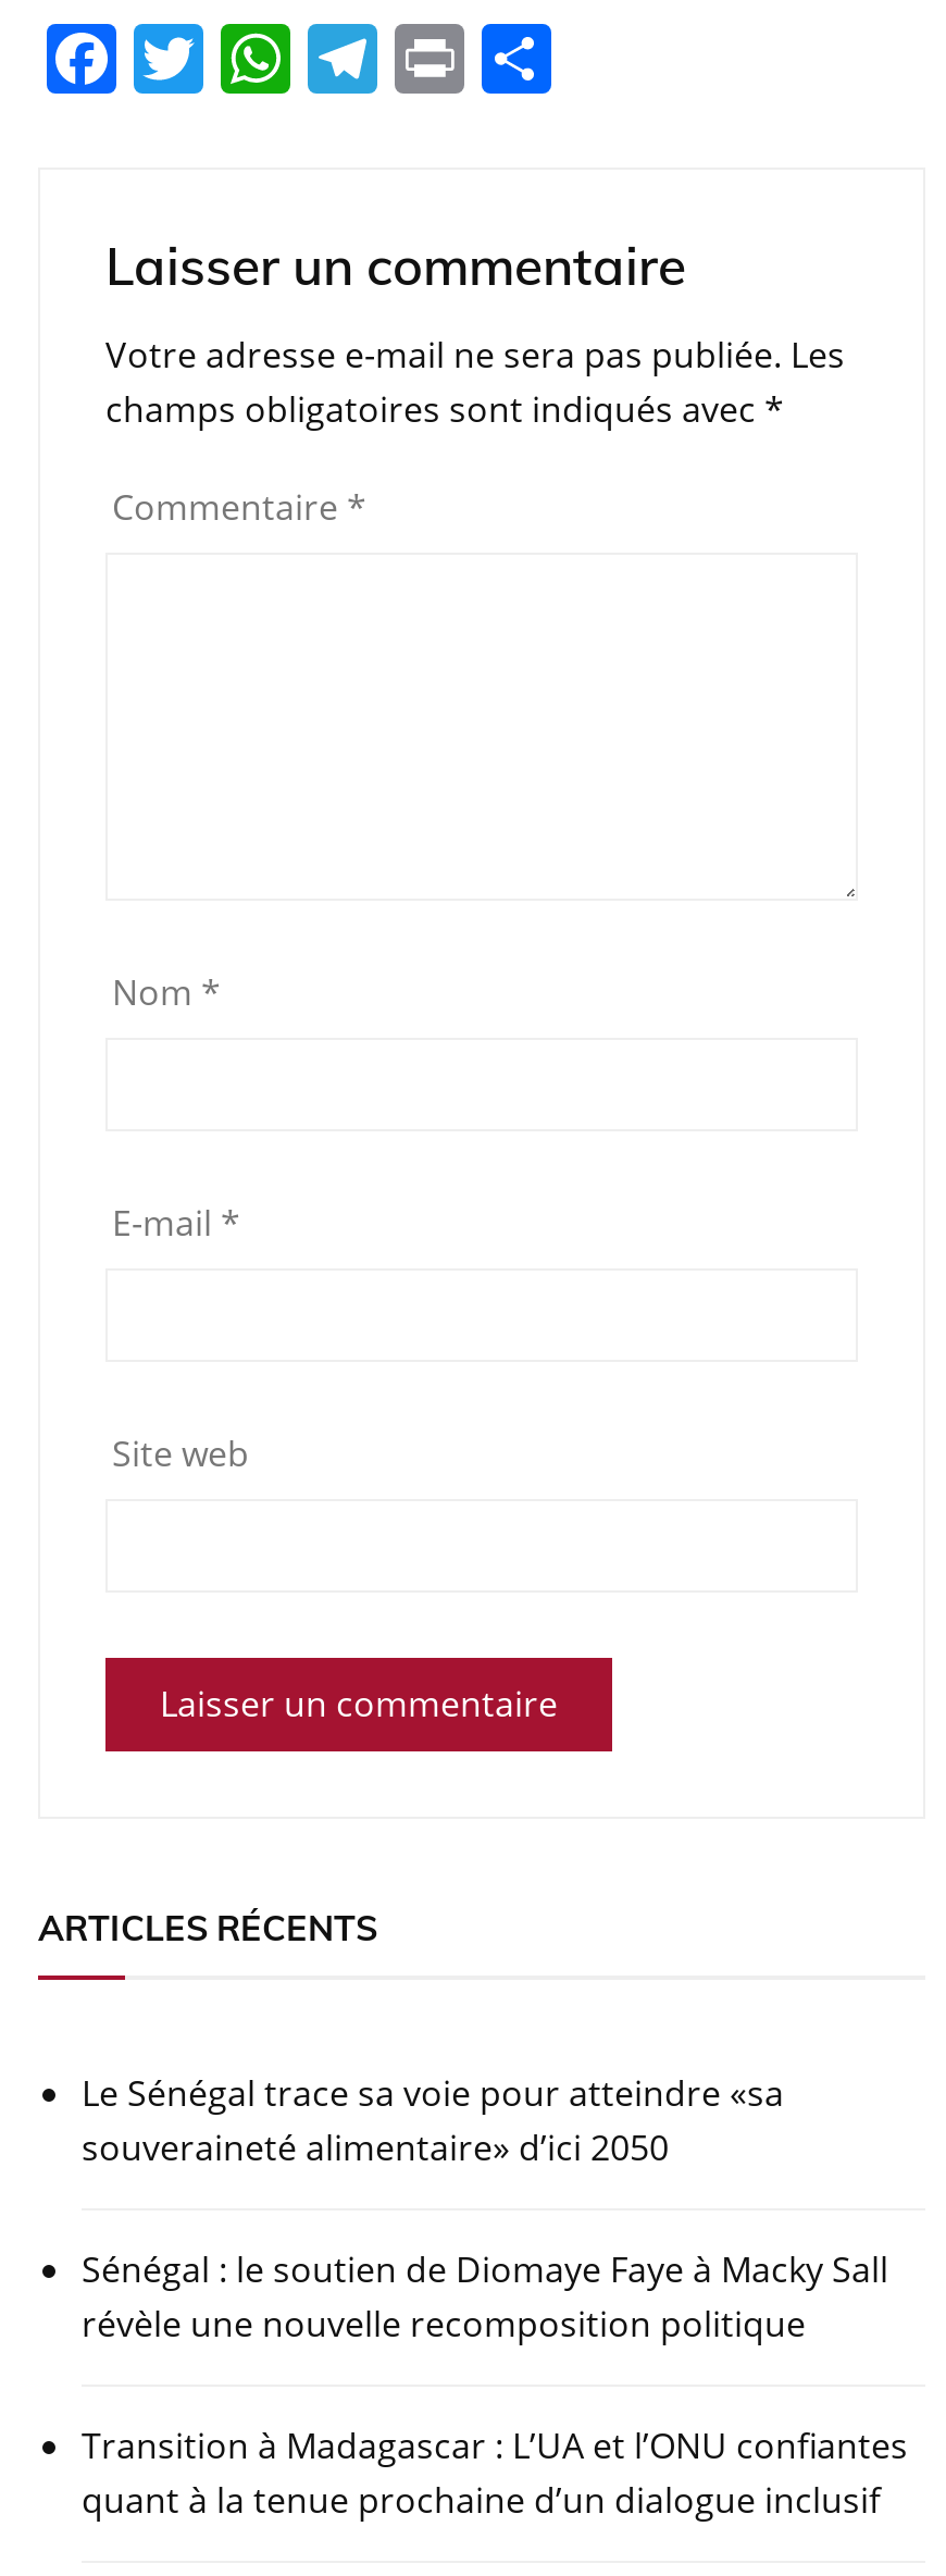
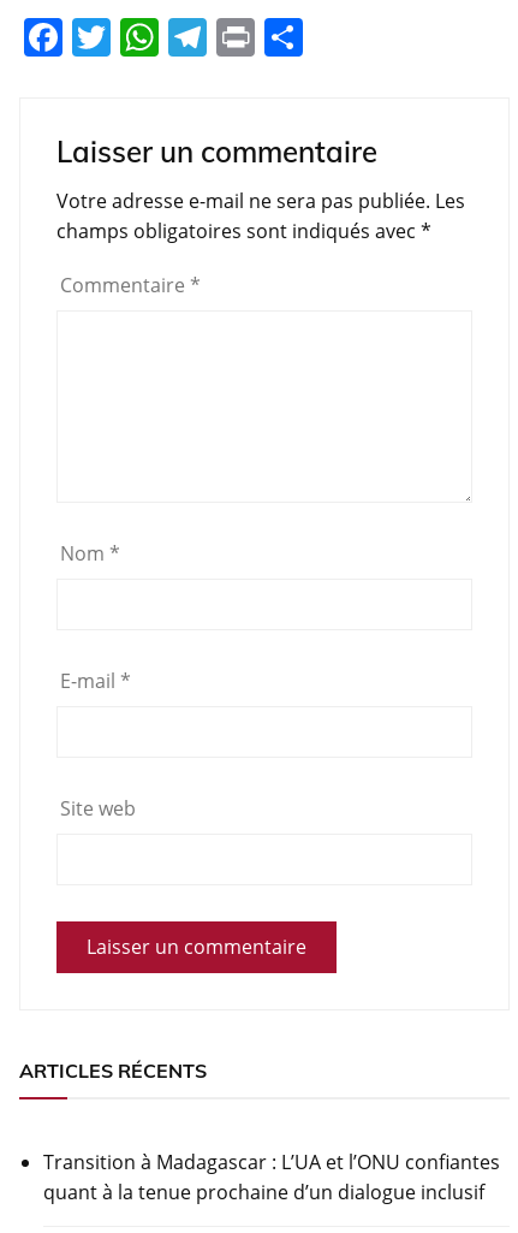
[82,2069,888,2347] Le Sénégal trace sa voie pour atteindre «sa | souveraineté alimentaire» d’ici 2050 | Sénégal : le soutien de Diomaye Faye à Macky Sall | révèle une nouvelle recomposition politique -> none

